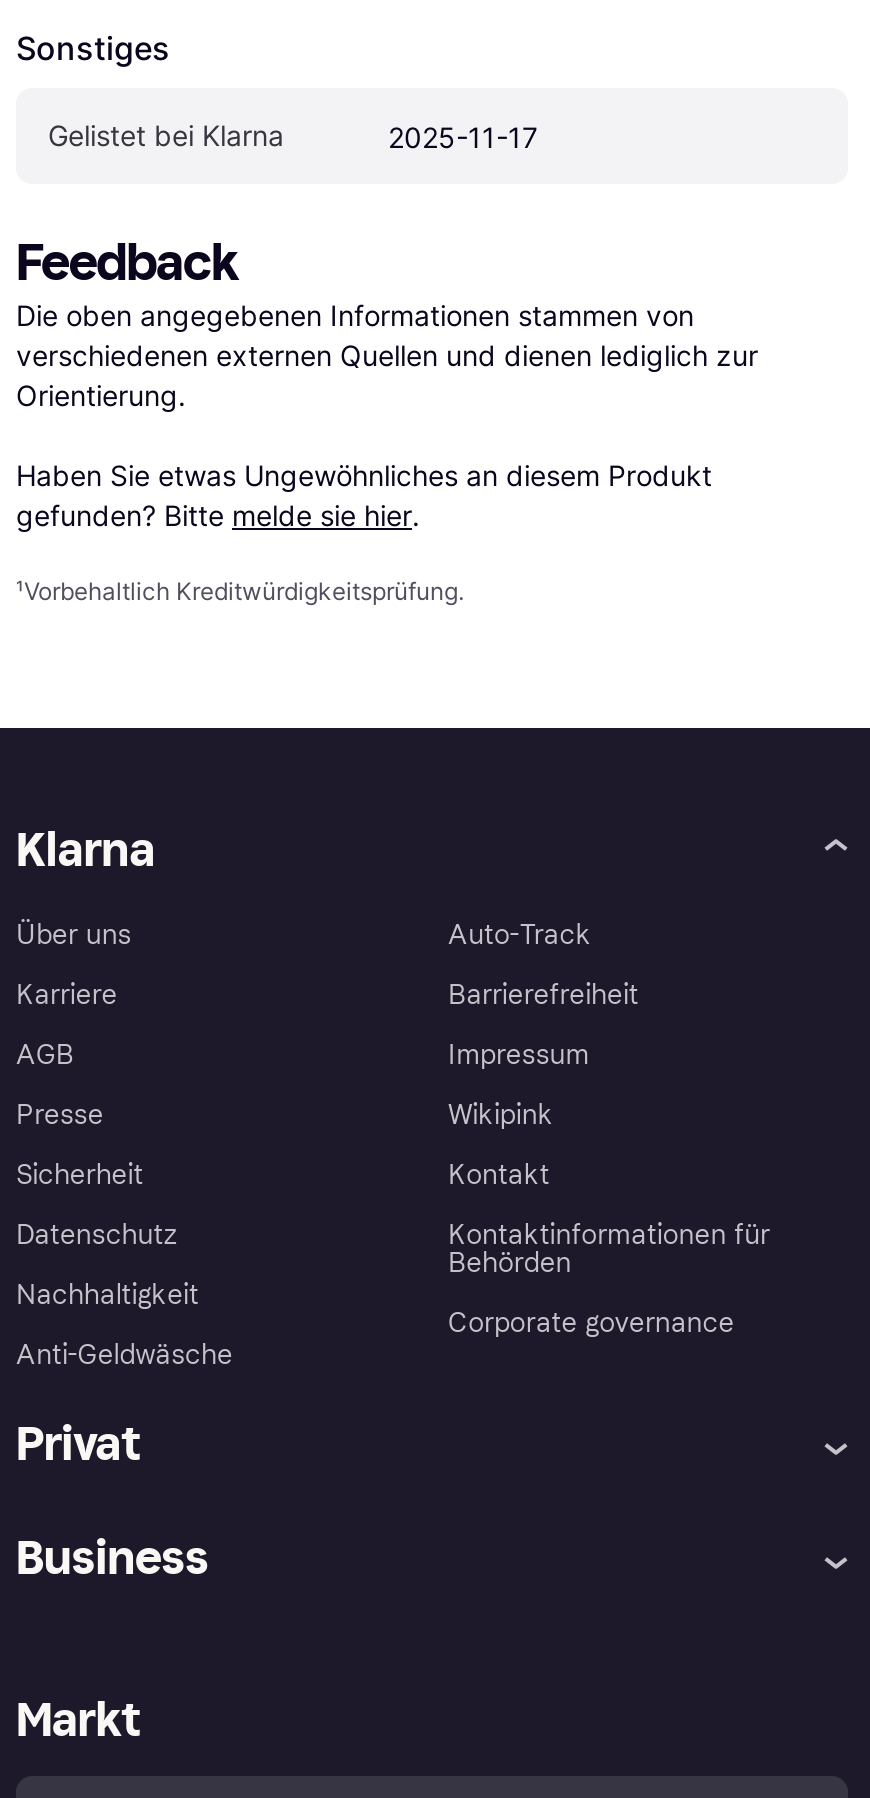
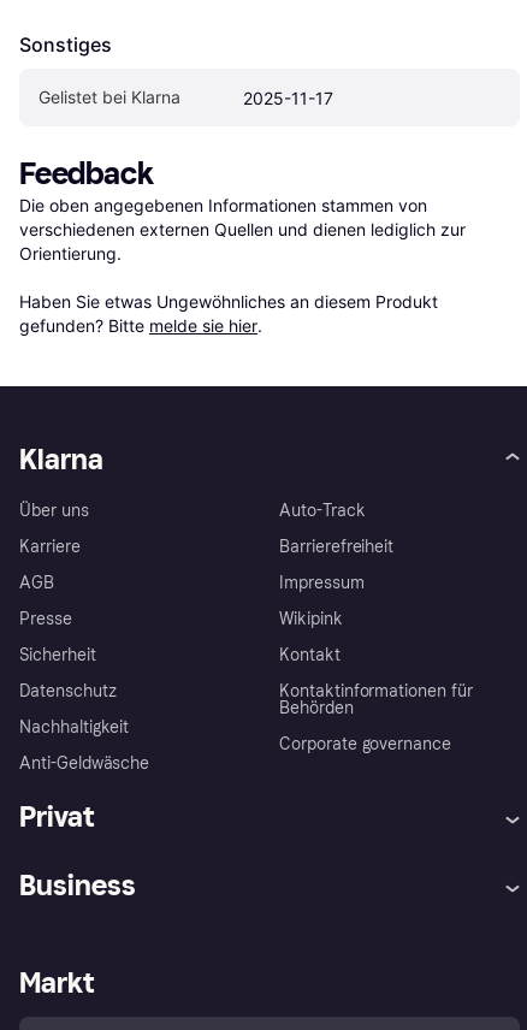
[16,577,464,607] ¹Vorbehaltlich Kreditwürdigkeitsprüfung. -> none

